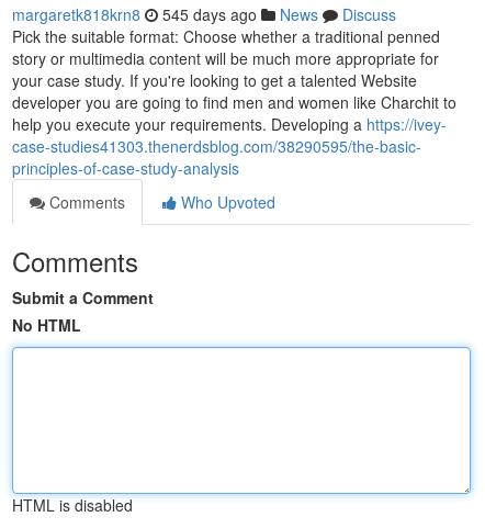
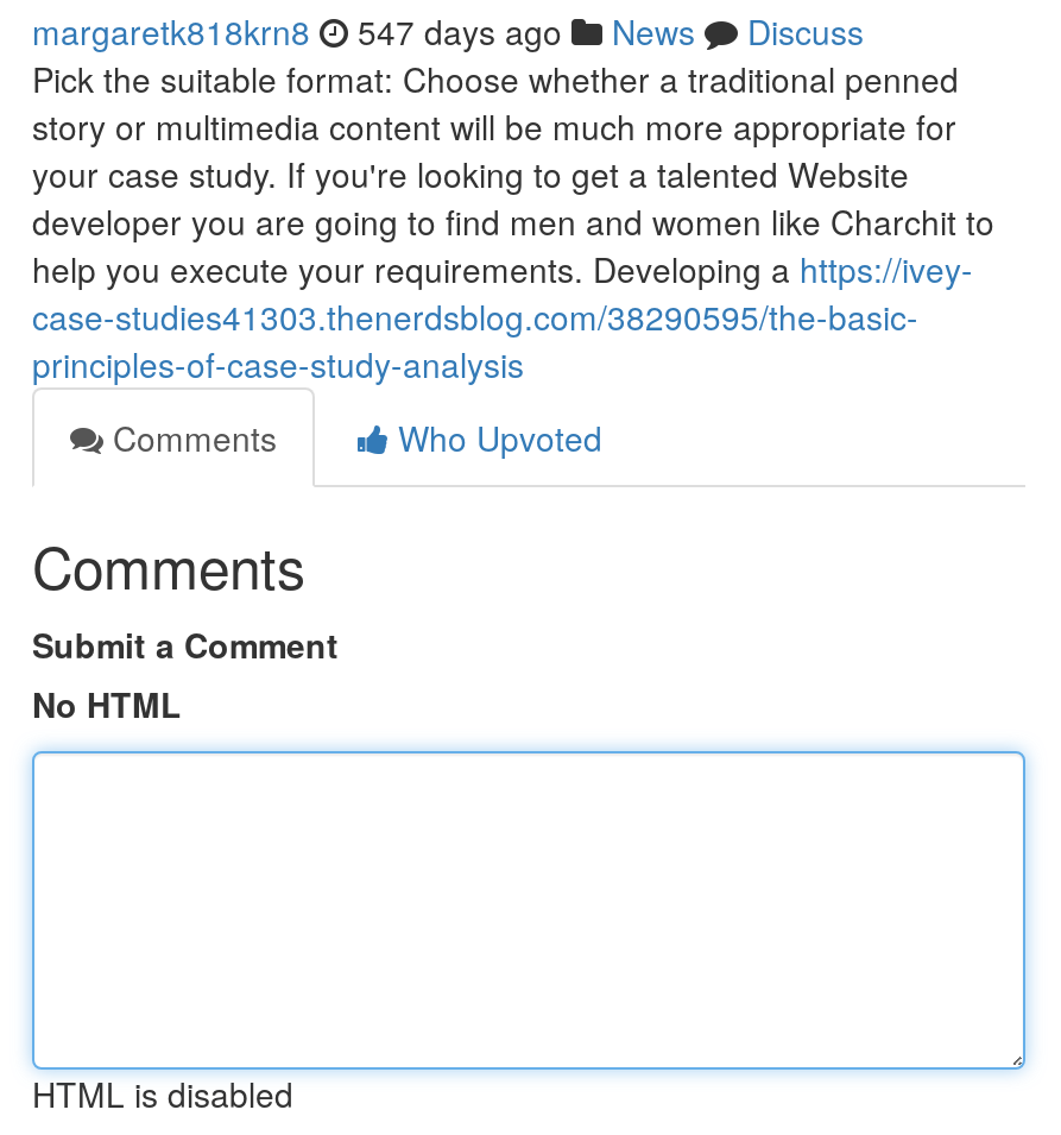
[12,3,396,25] margaretk818krn8 545 days ago News Discuss -> [32,7,864,55] margaretk818krn8 547 days ago News Discuss

